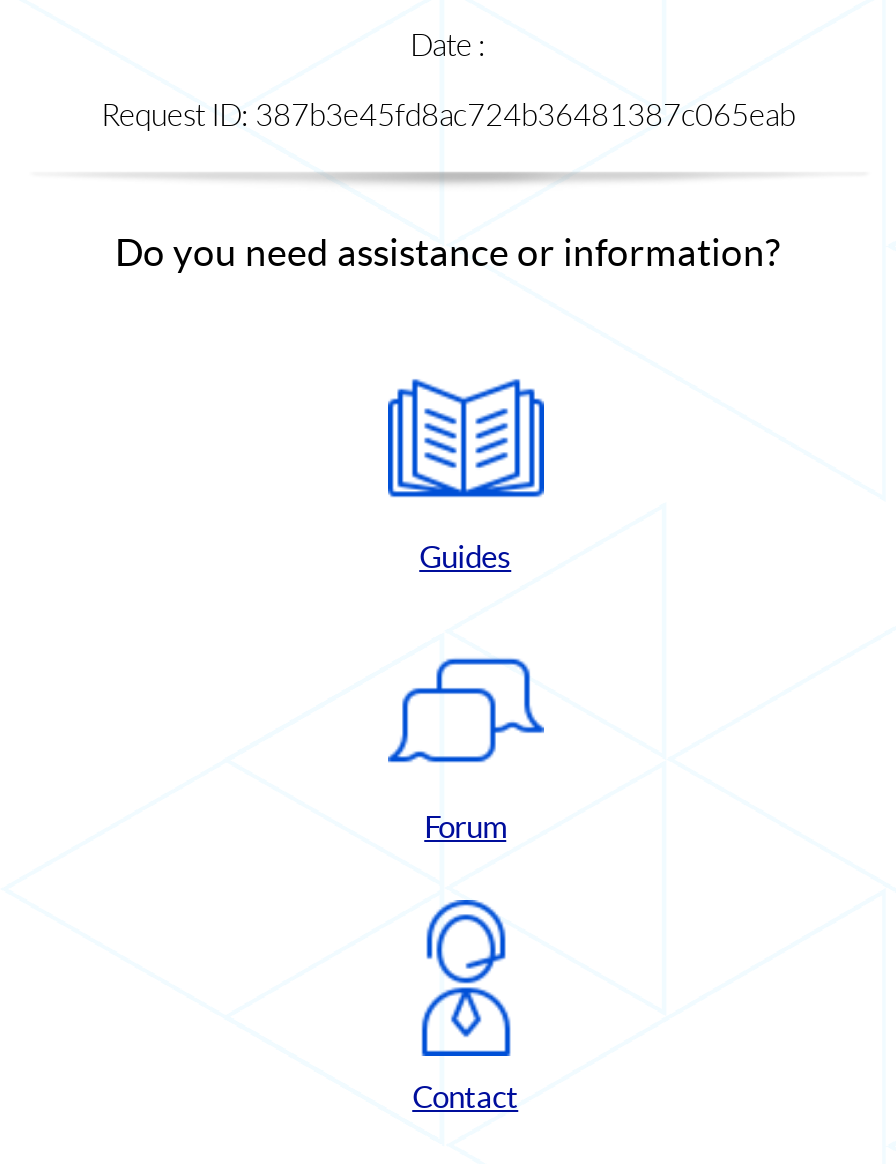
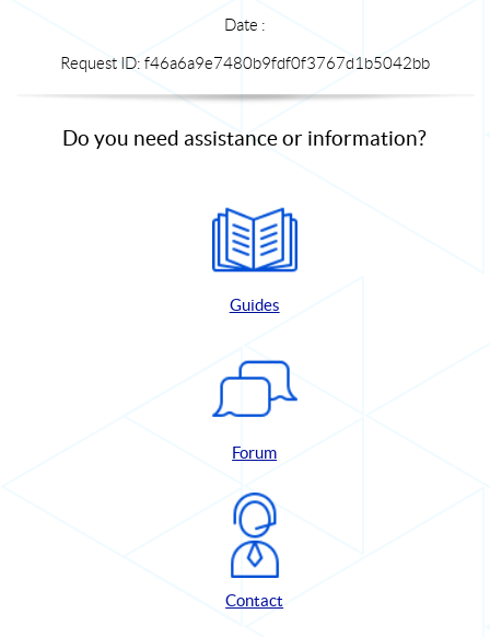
[101,98,795,132] Request ID: 387b3e45fd8ac724b36481387c065eab -> [60,54,430,72] Request ID: f46a6a9e7480b9fdf0f3767d1b5042bb

